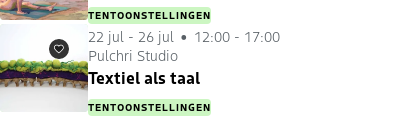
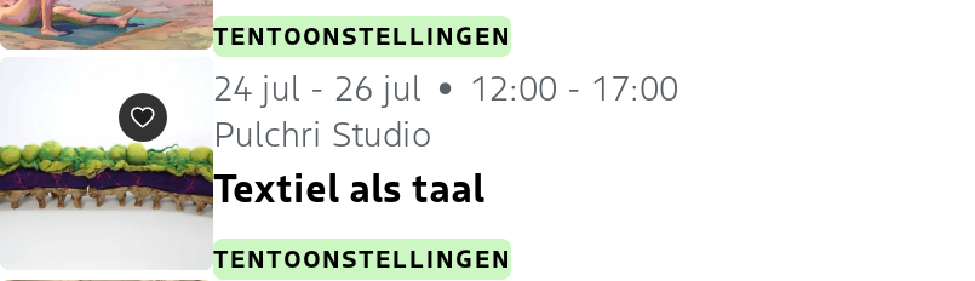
[88,26,280,46] 22 jul - 26 jul 12:00 - 17:00 -> [213,62,678,111] 24 jul - 26 jul 12:00 - 17:00

